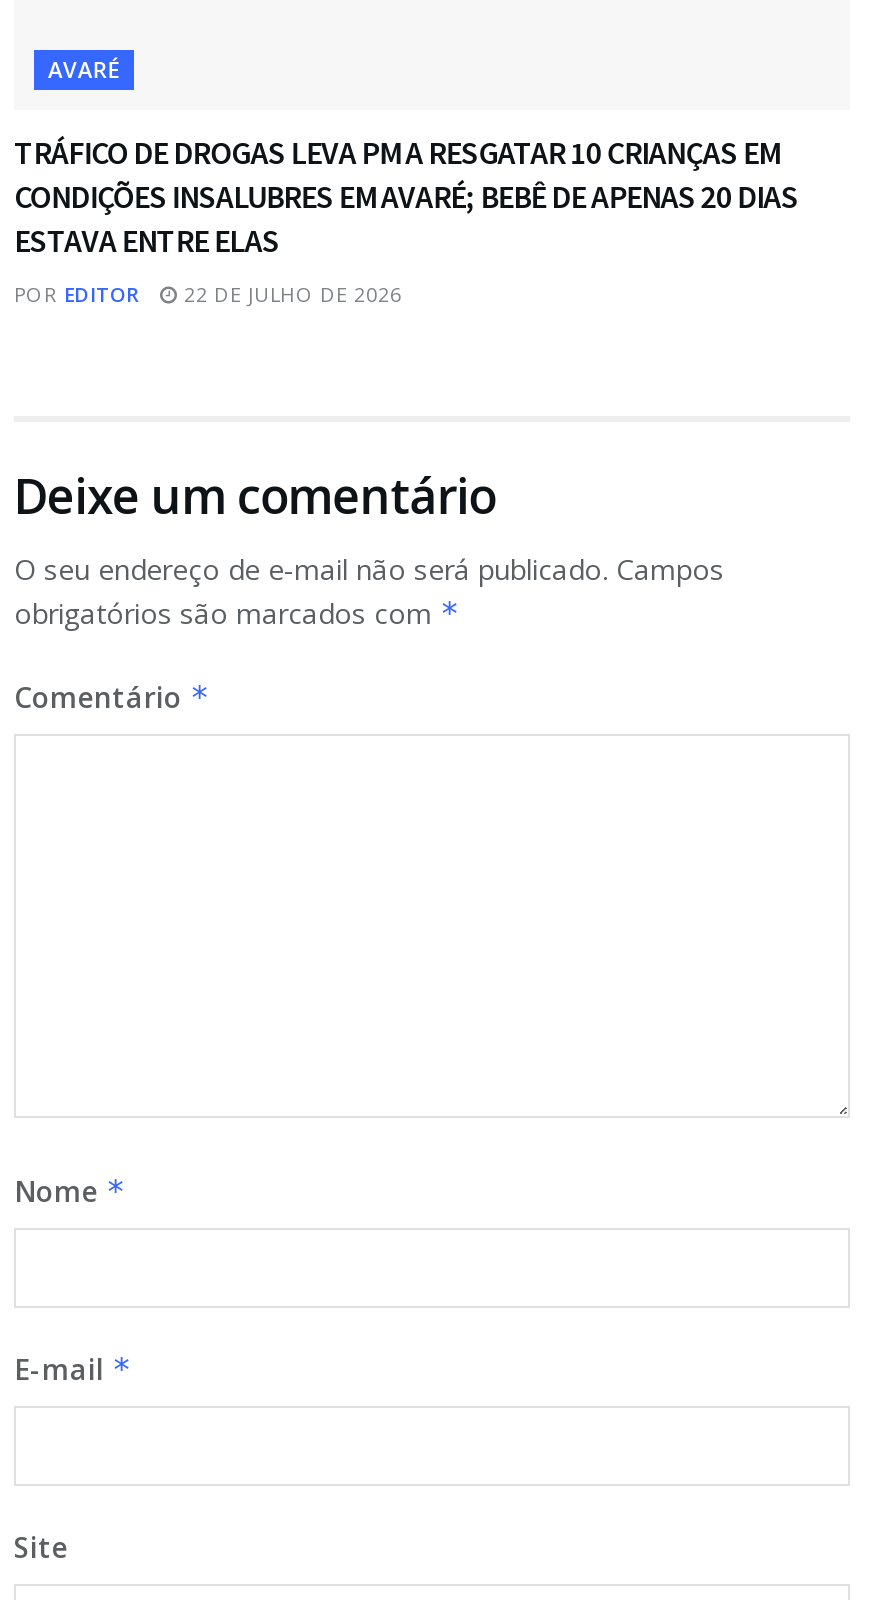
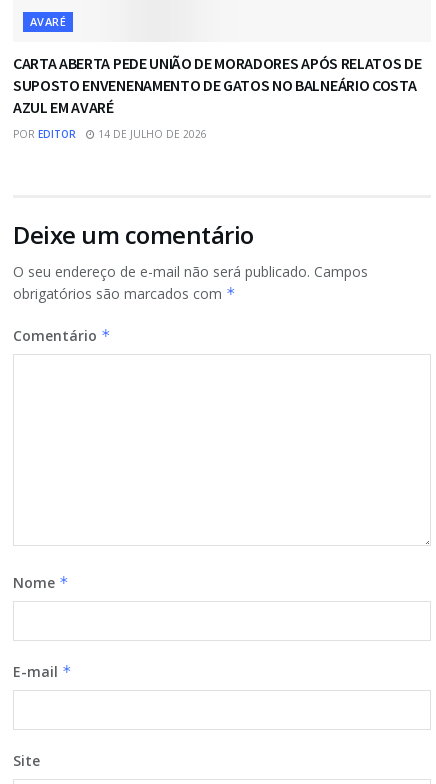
[14,132,798,260] TRÁFICO DE DROGAS LEVA PM A RESGATAR 10 CRIANÇAS EM | CONDIÇÕES INSALUBRES EM AVARÉ; BEBÊ DE APENAS 20 DIAS | ESTAVA ENTRE ELAS -> [13,53,421,117] CARTA ABERTA PEDE UNIÃO DE MORADORES APÓS RELATOS DE | SUPOSTO ENVENENAMENTO DE GATOS NO BALNEÁRIO COSTA | AZUL EM AVARÉ
[14,280,402,308] POR EDITOR 22 DE JULHO DE 2026 -> [13,127,207,141] POR EDITOR 14 DE JULHO DE 2026

